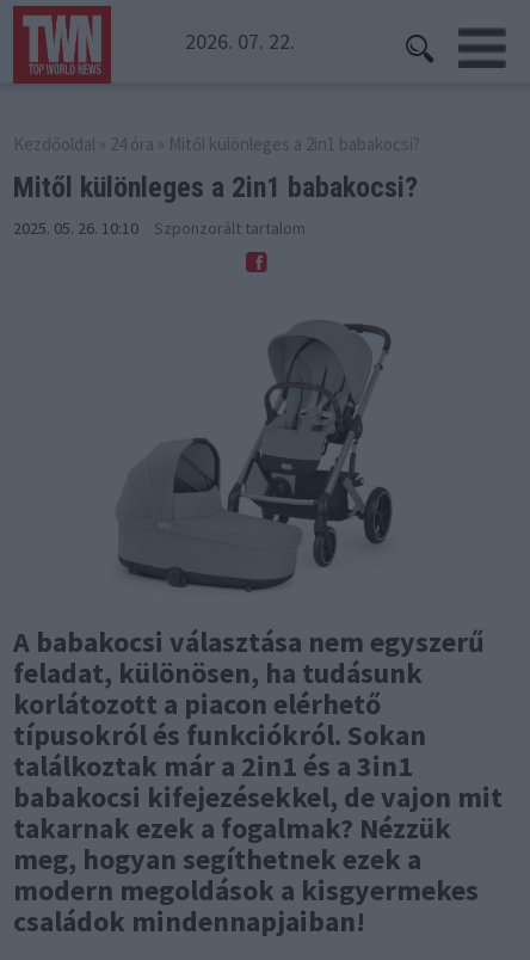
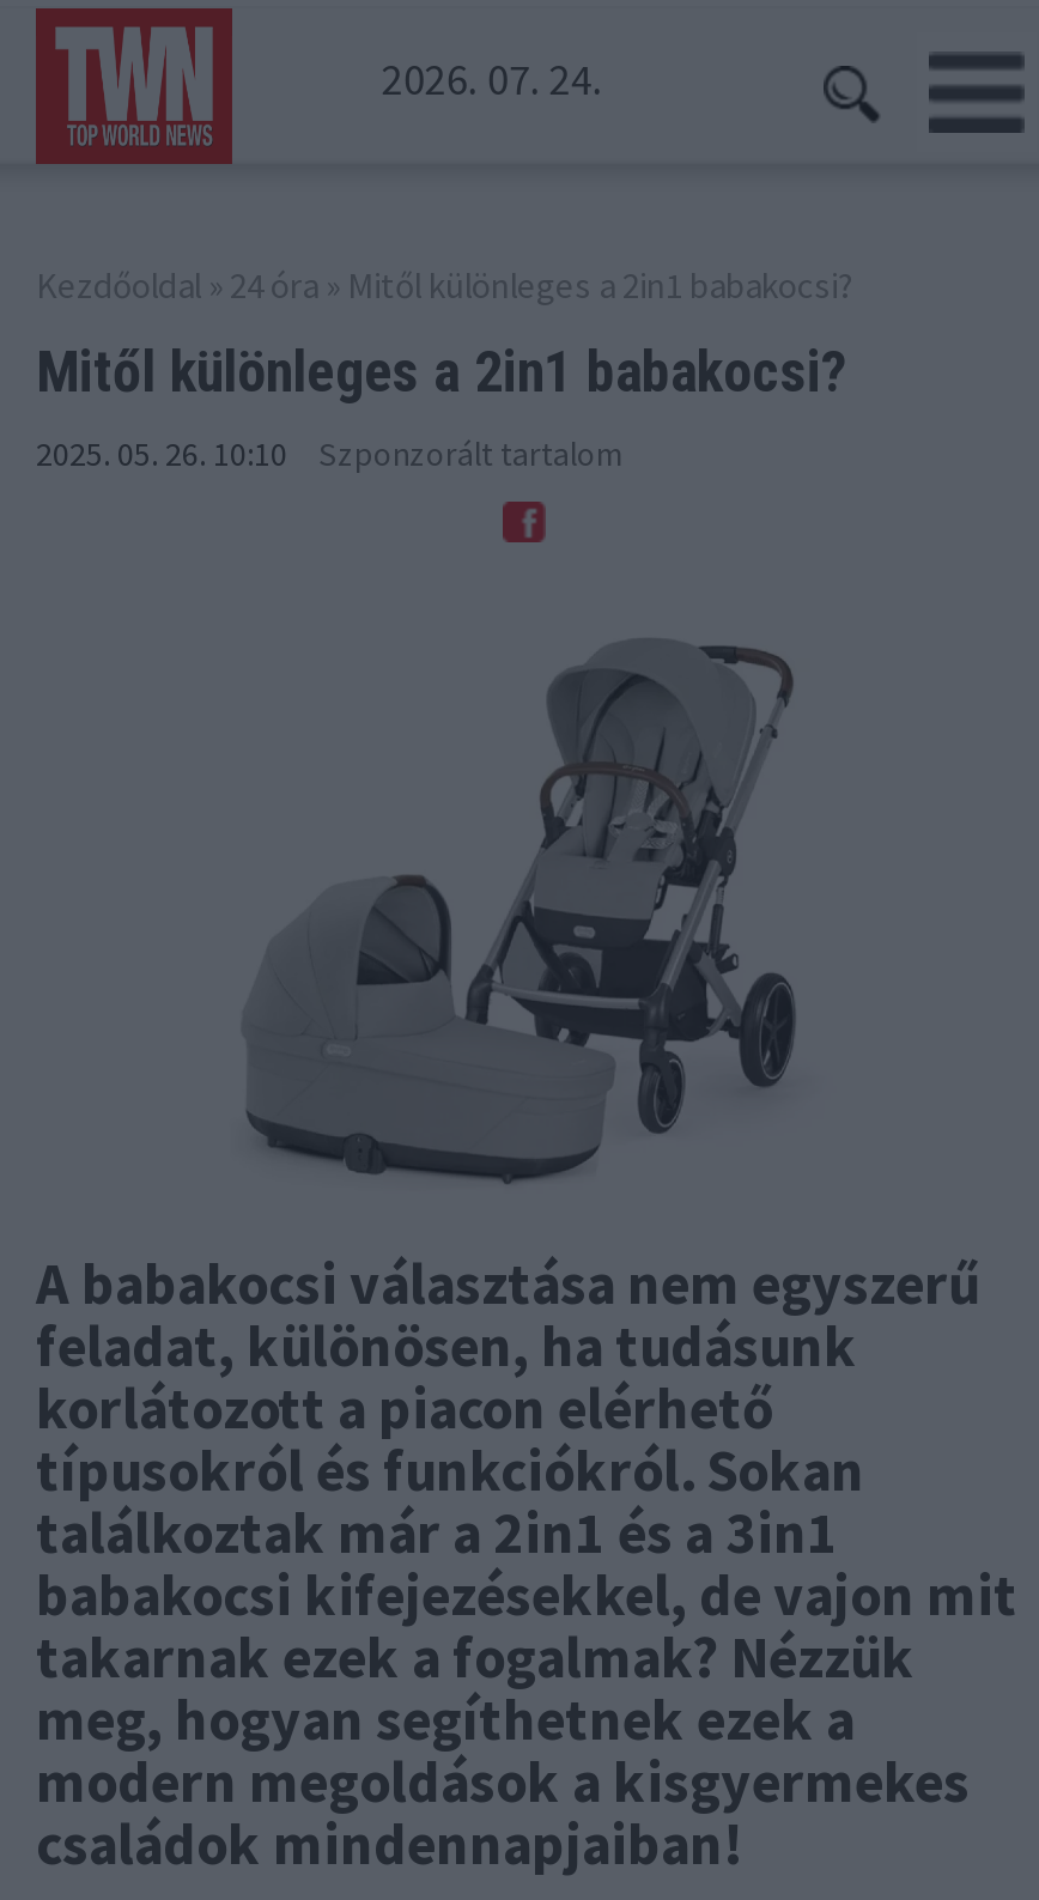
[185,27,295,55] 2026. 07. 22. -> [381,51,602,107] 2026. 07. 24.

